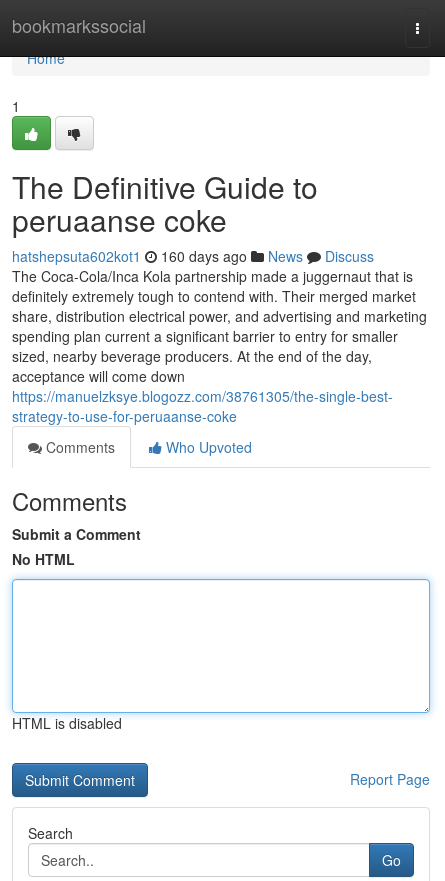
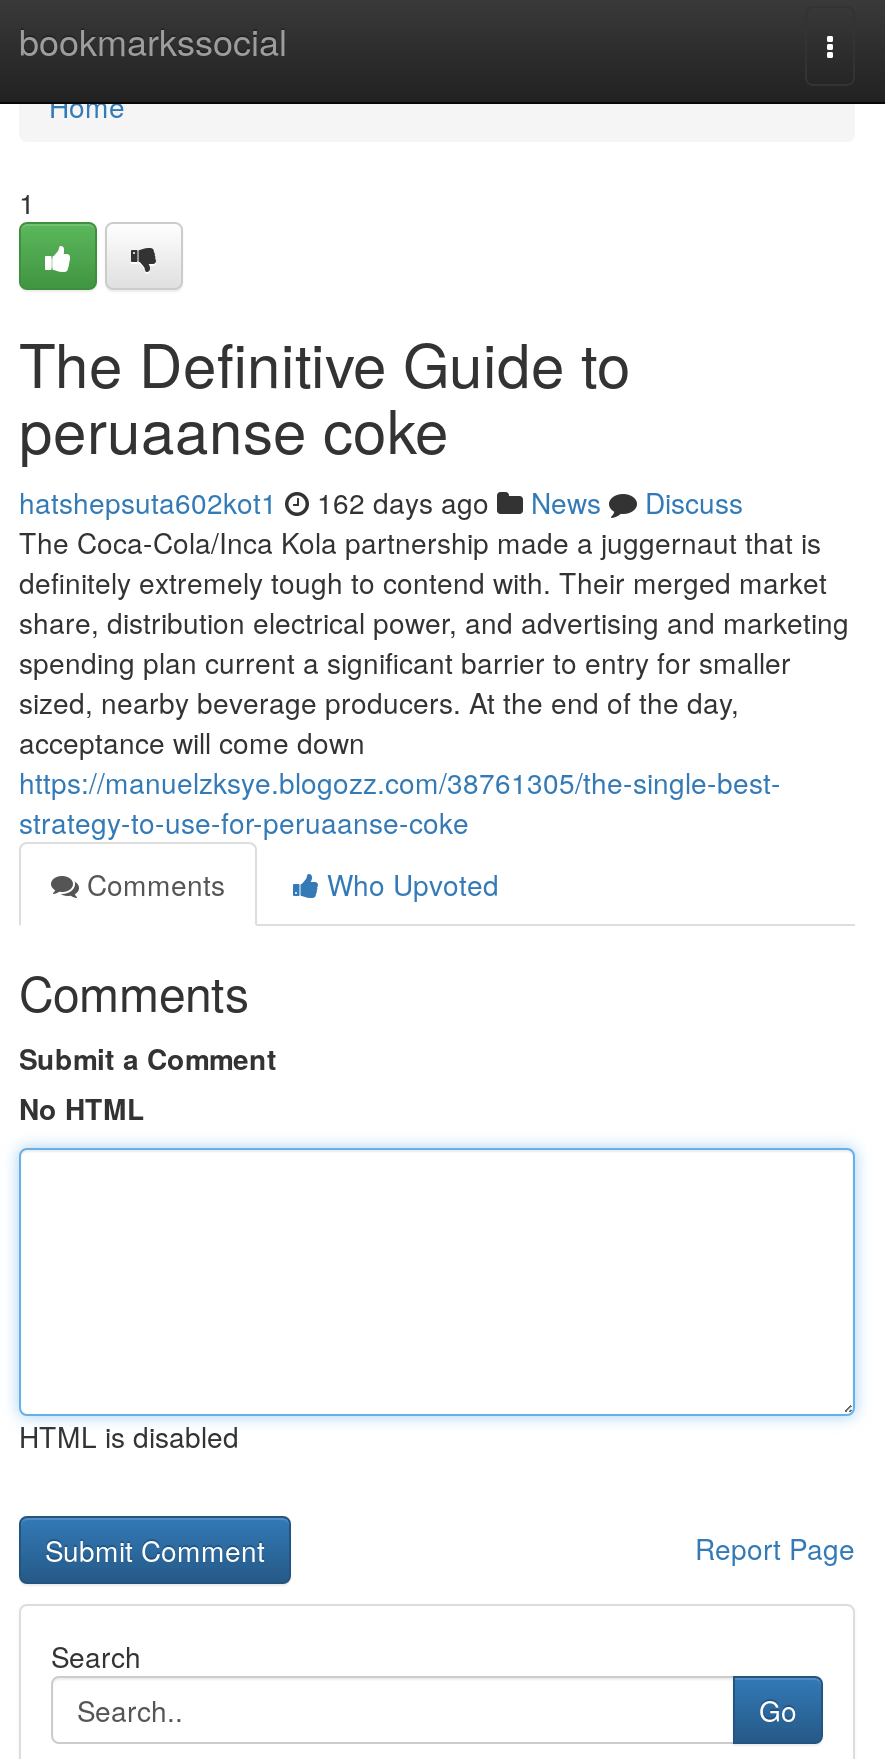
[12,246,374,266] hatshepsuta602kot1 160 days ago News Discuss -> [19,482,743,522] hatshepsuta602kot1 162 days ago News Discuss

